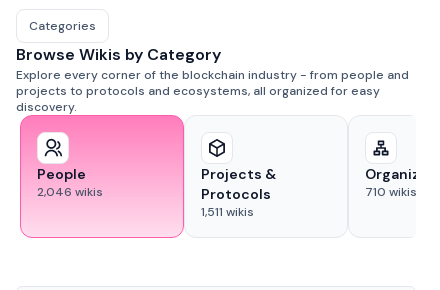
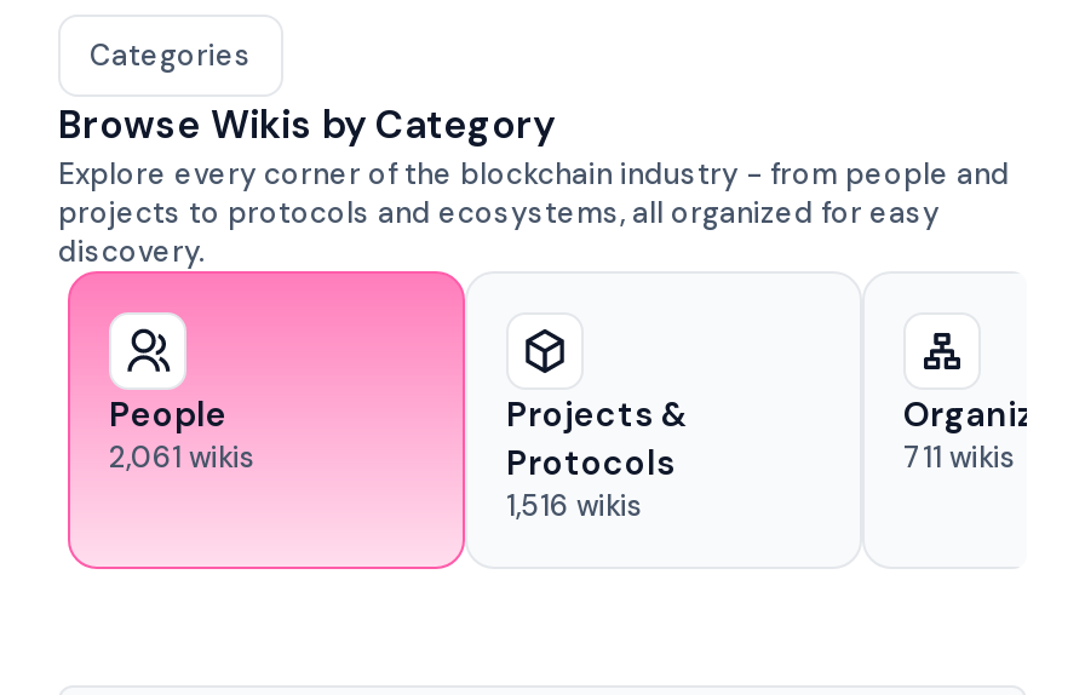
[37,184,103,200] 2,046 wikis -> [109,438,257,477] 2,061 wikis
[365,184,417,200] 710 wikis -> [903,438,1017,477] 711 wikis
[201,204,254,220] 1,511 wikis -> [506,487,644,525] 1,516 wikis

